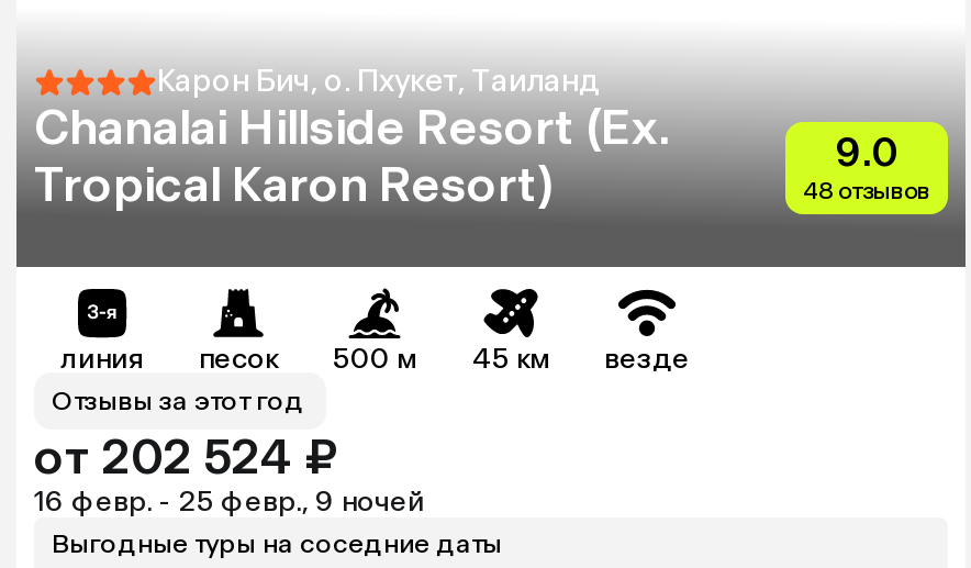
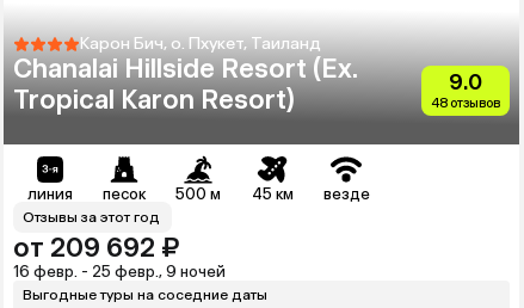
[34,427,337,487] от 202 524 ₽ -> [13,232,179,264] от 209 692 ₽

